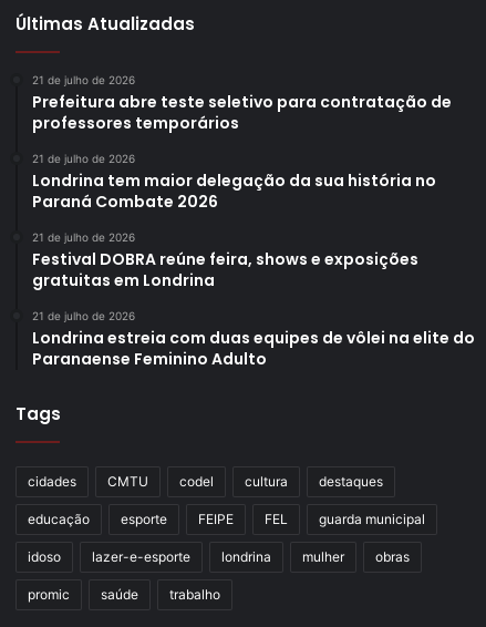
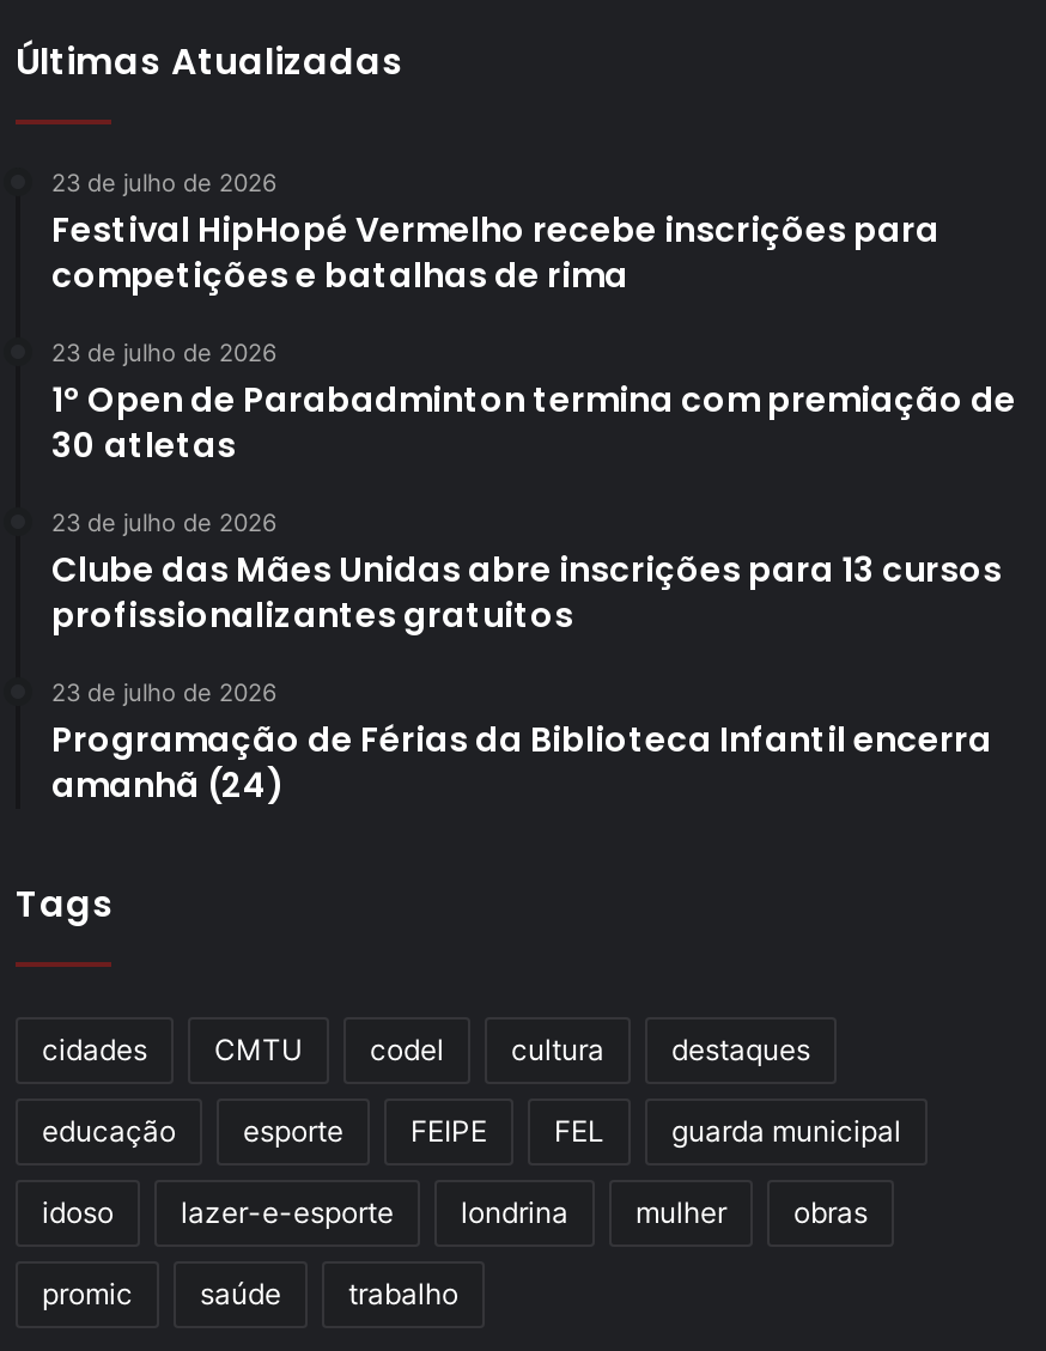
[32,73,452,134] 21 de julho de 2026 | Prefeitura abre teste seletivo para contratação de | professores temporários -> [51,168,939,300] 23 de julho de 2026 | Festival HipHopé Vermelho recebe inscrições para | competições e batalhas de rima
[32,152,436,213] 21 de julho de 2026 | Londrina tem maior delegação da sua história no | Paraná Combate 2026 -> [51,338,1016,470] 23 de julho de 2026 | 1º Open de Parabadminton termina com premiação de | 30 atletas
[32,231,418,292] 21 de julho de 2026 | Festival DOBRA reúne feira, shows e exposições | gratuitas em Londrina -> [51,508,1002,639] 23 de julho de 2026 | Clube das Mães Unidas abre inscrições para 13 cursos | profissionalizantes gratuitos
[32,309,475,370] 21 de julho de 2026 | Londrina estreia com duas equipes de vôlei na elite do | Paranaense Feminino Adulto -> [51,678,992,809] 23 de julho de 2026 | Programação de Férias da Biblioteca Infantil encerra | amanhã (24)

